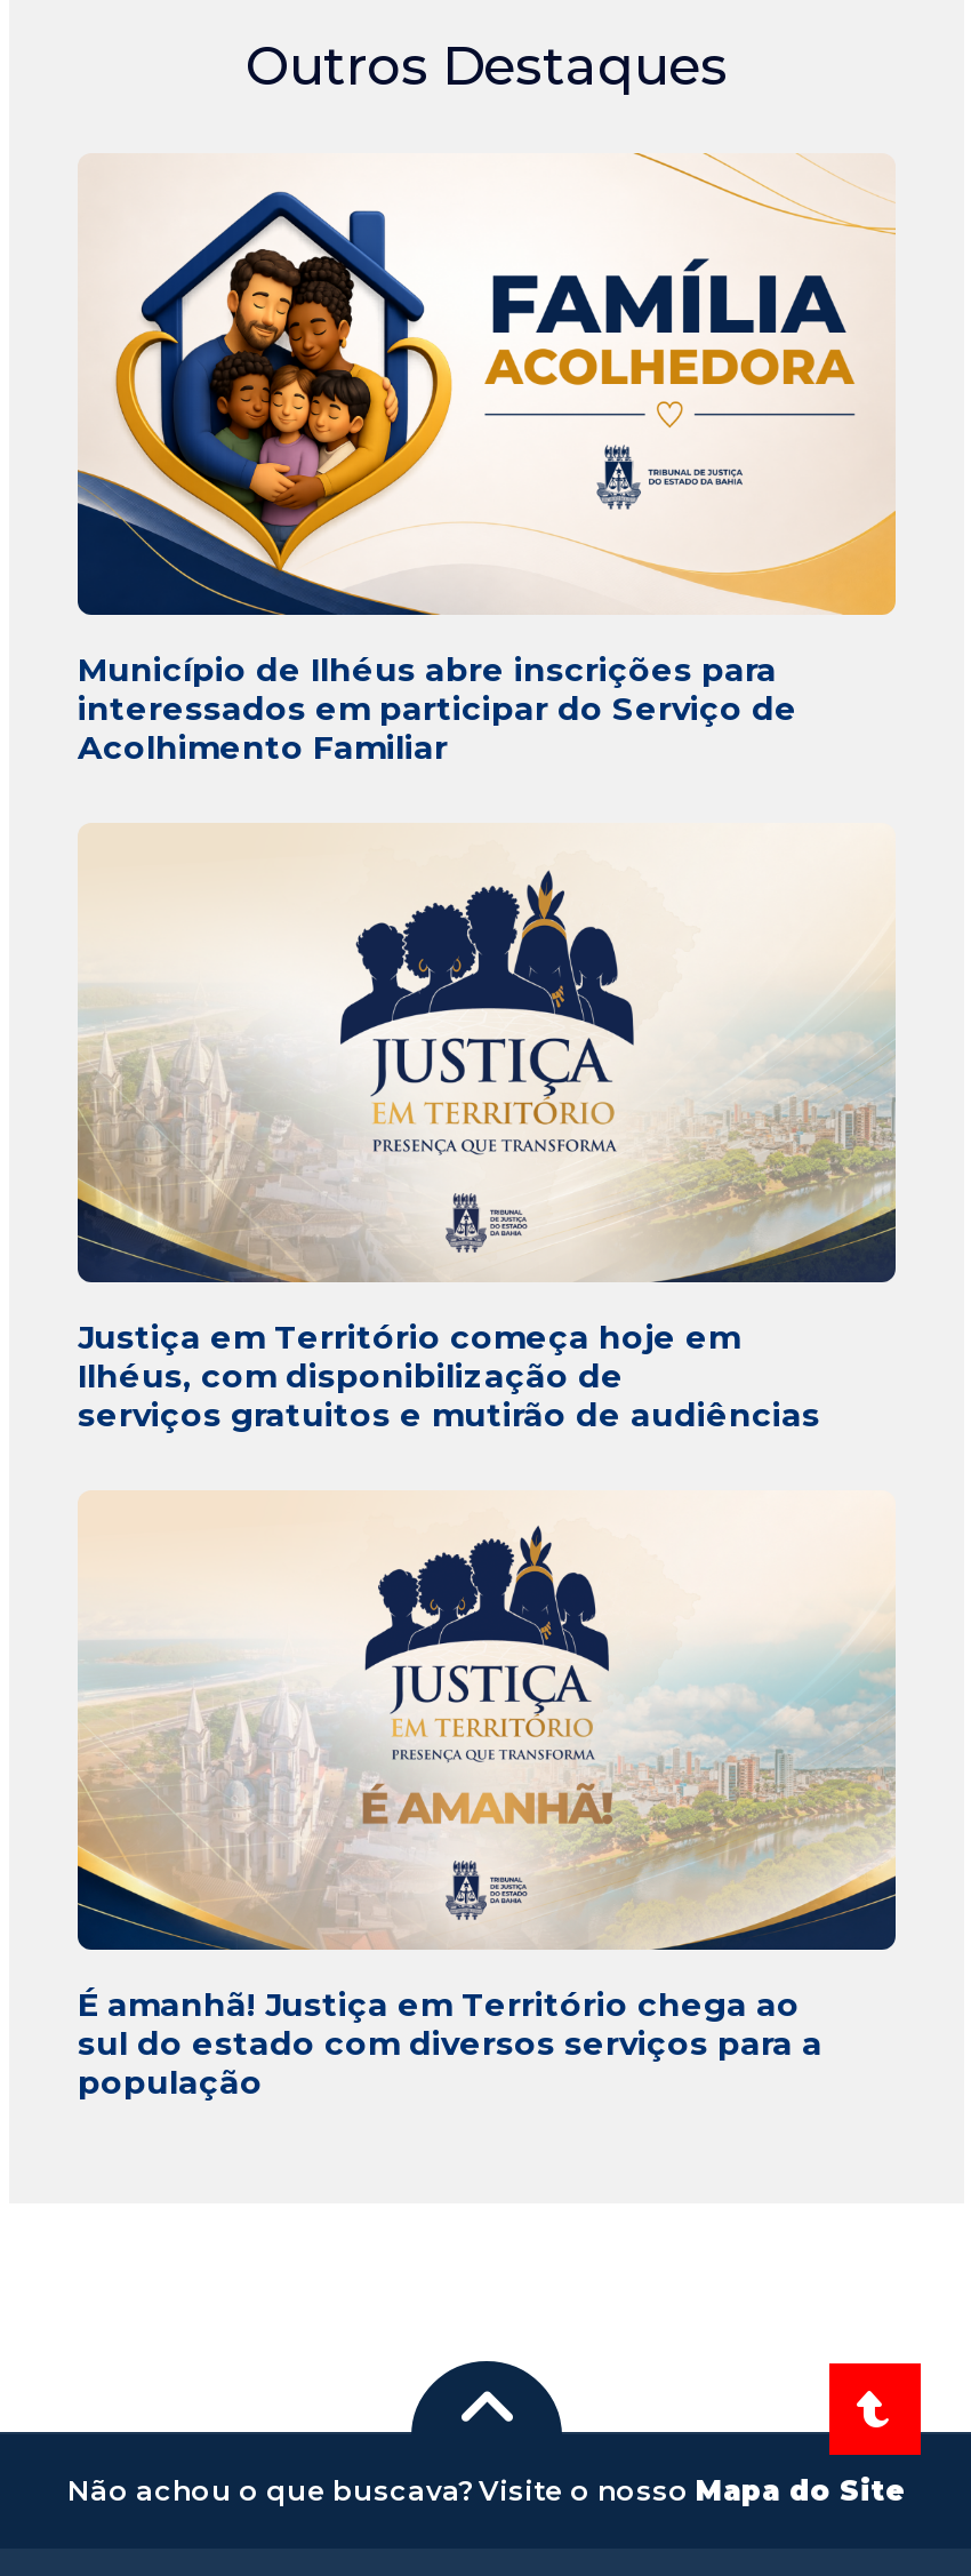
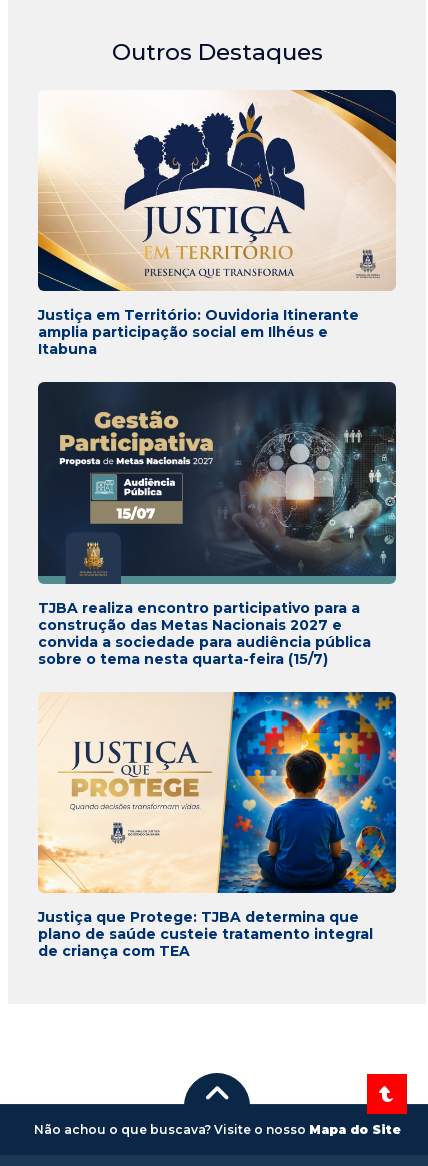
[75,154,896,768] [image] | Município de Ilhéus abre inscrições para | interessados em participar do Serviço de | Acolhimento Familiar -> [37,89,397,358] [image] | Justiça em Território: Ouvidoria Itinerante | amplia participação social em Ilhéus e | Itabuna
[75,822,898,1436] [image] | Justiça em Território começa hoje em | Ilhéus, com disponibilização de | serviços gratuitos e mutirão de audiências -> [37,381,397,668] [image] | TJBA realiza encontro participativo para a | construção das Metas Nacionais 2027 e | convida a sociedade para audiência pública | sobre o tema nesta quarta-feira (15/7)
[75,1526,896,2104] [image] | É amanhã! Justiça em Território chega ao | sul do estado com diversos serviços para a | população -> [38,691,397,960] [image] | Justiça que Protege: TJBA determina que | plano de saúde custeie tratamento integral | de criança com TEA

